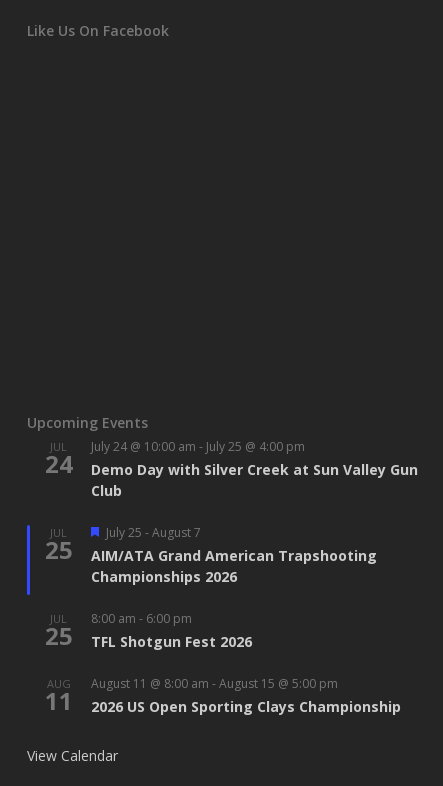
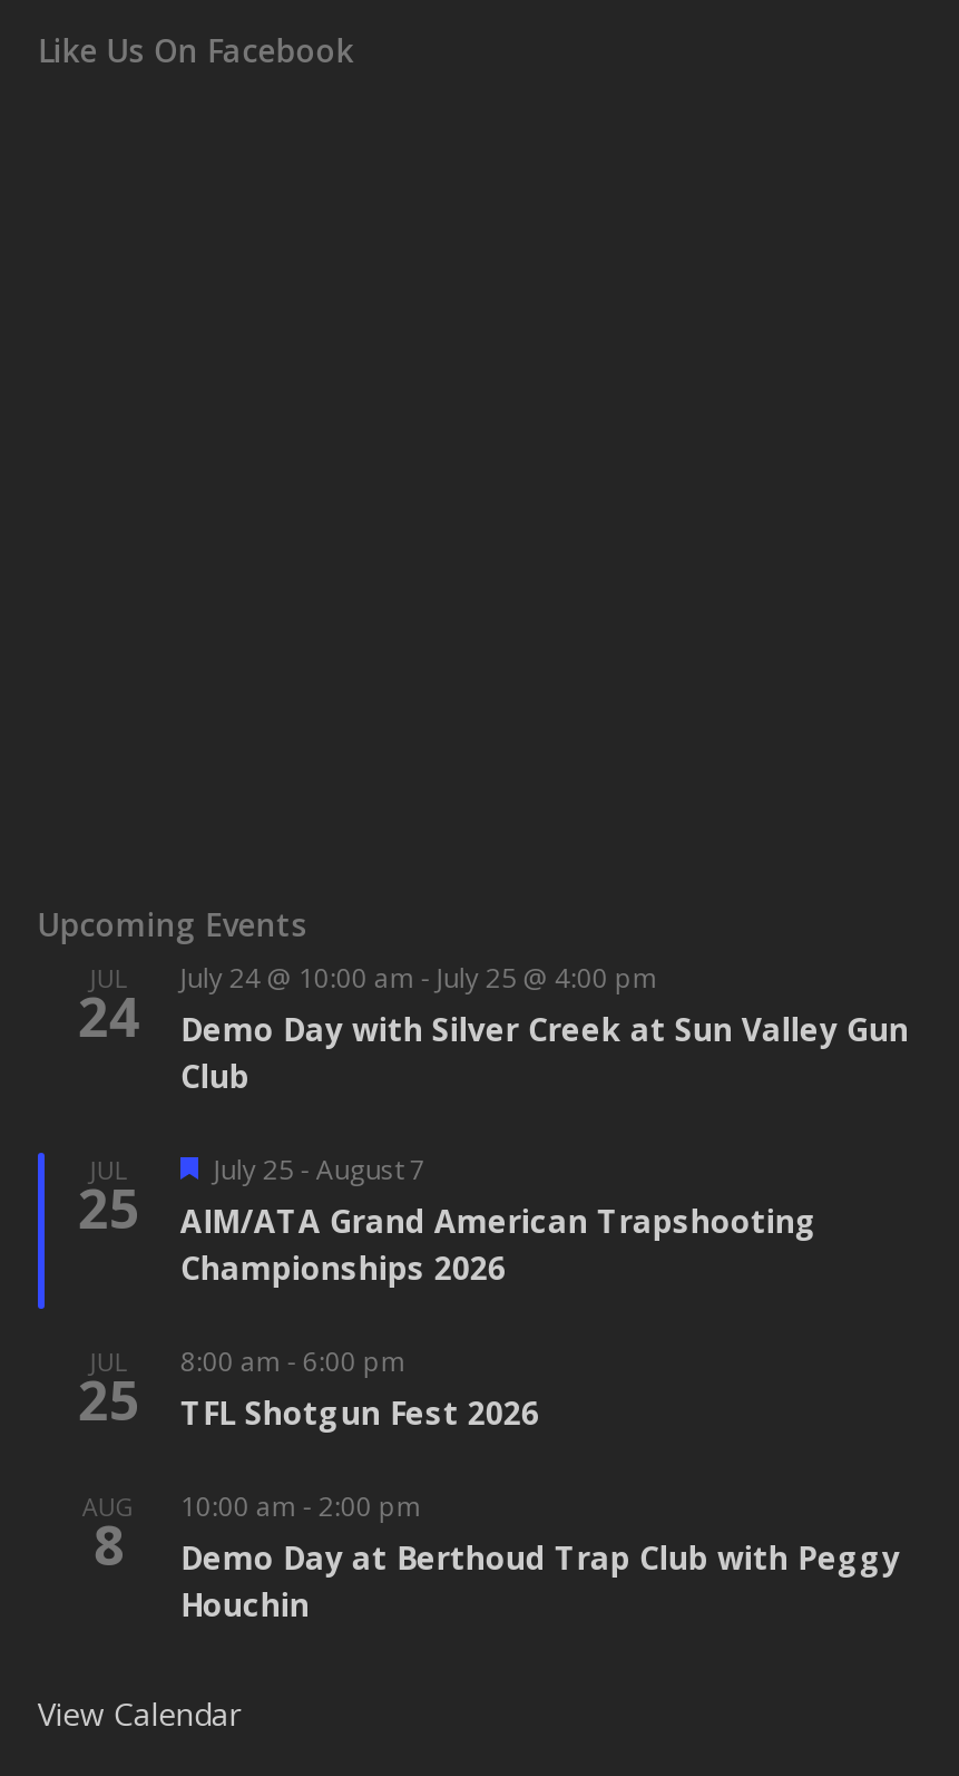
[91,675,401,716] August 11 @ 8:00 am - August 15 @ 5:00 pm | 2026 US Open Sporting Clays Championship -> [180,1487,900,1625] 10:00 am - 2:00 pm | Demo Day at Berthoud Trap Club with Peggy | Houchin
[45,684,73,717] 11 -> [93,1507,125,1581] 8

